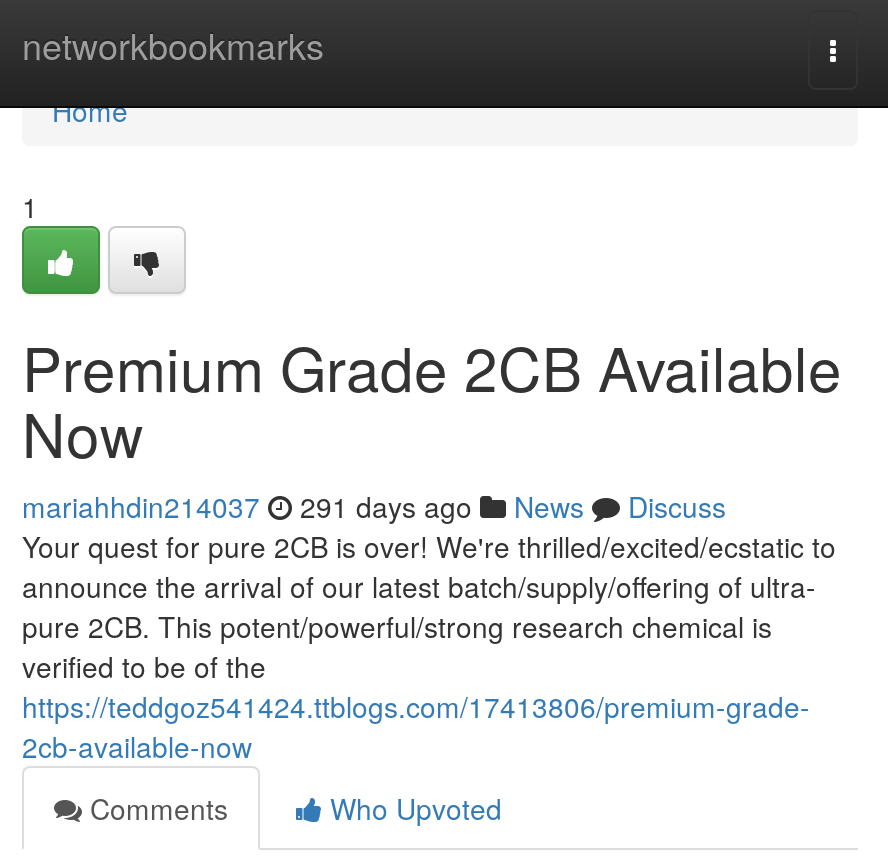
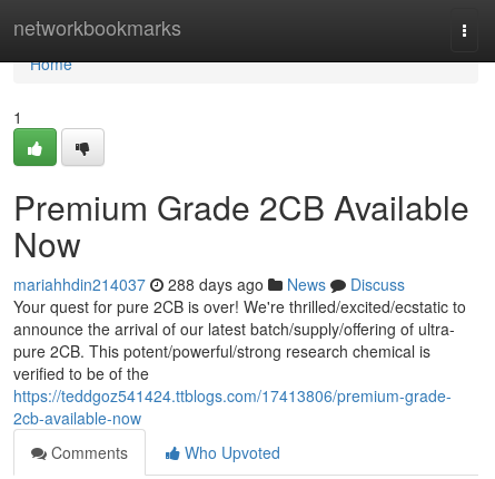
[22,486,726,526] mariahhdin214037 291 days ago News Discuss -> [13,273,405,295] mariahhdin214037 288 days ago News Discuss

